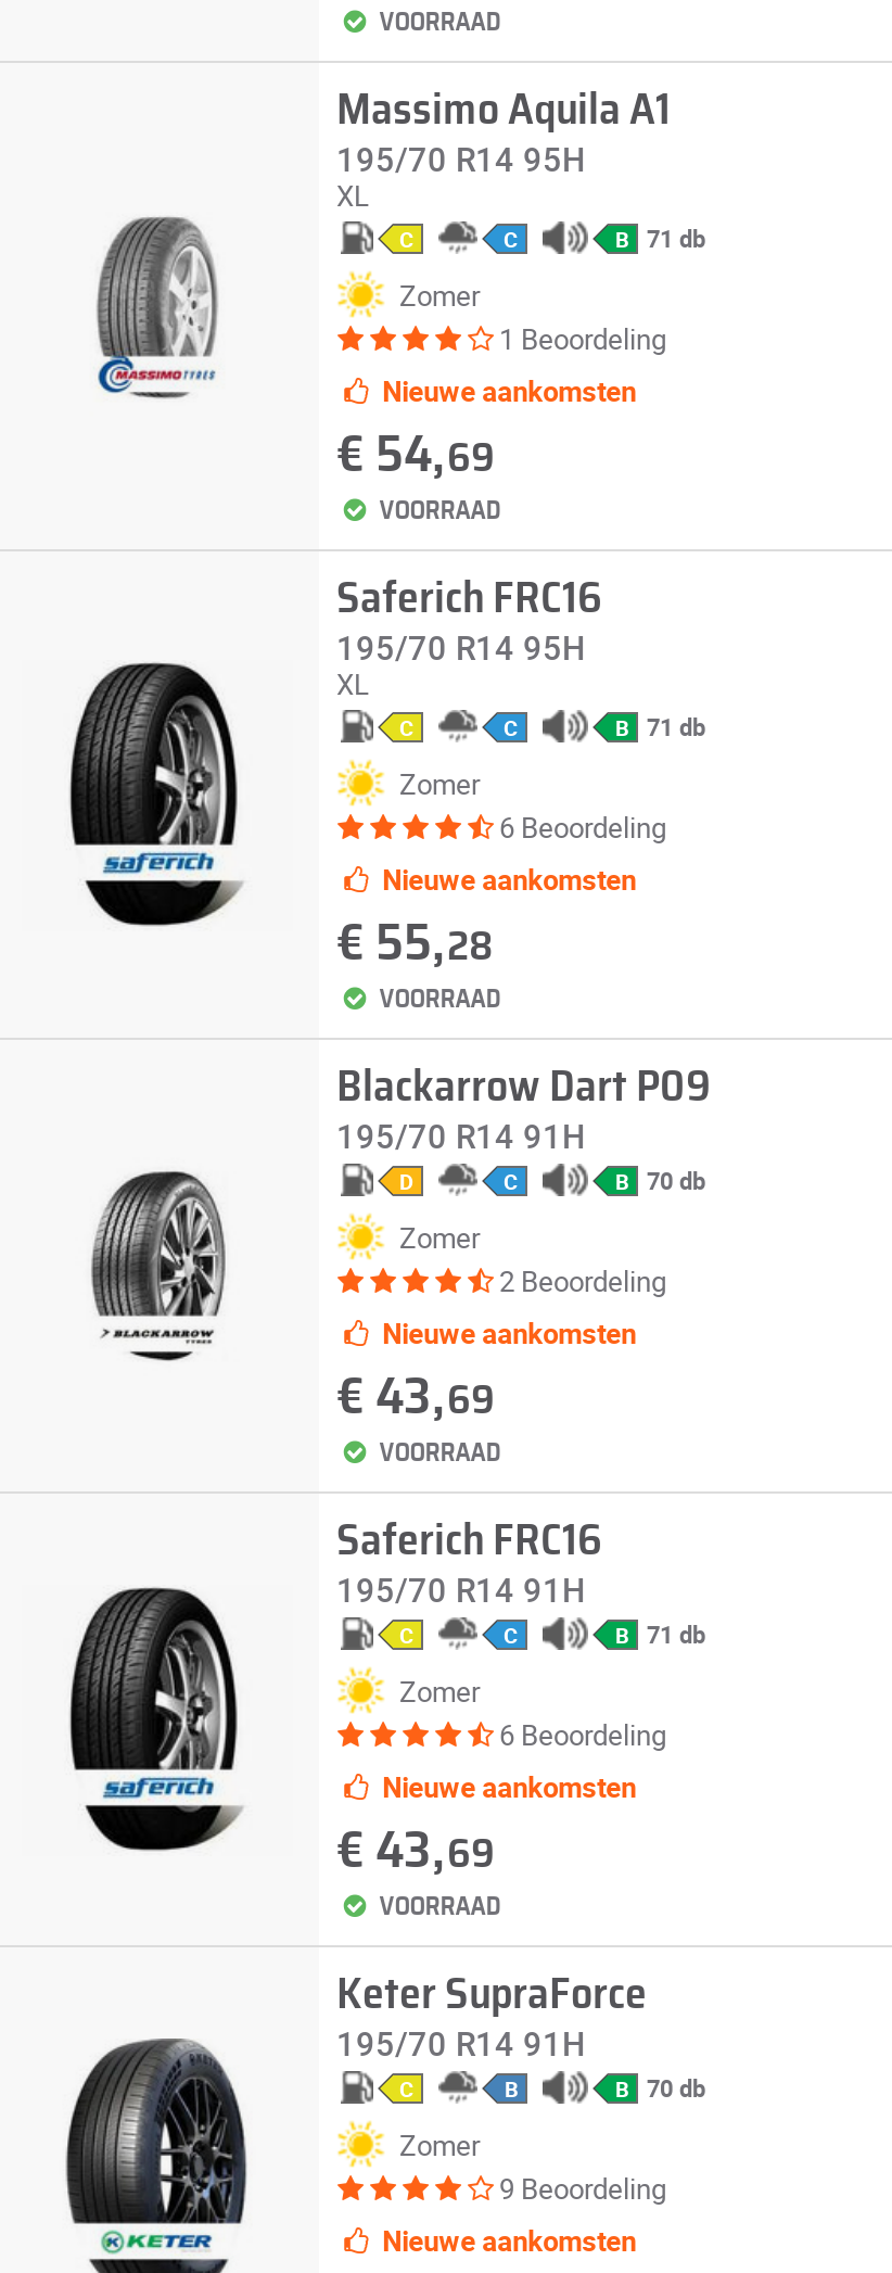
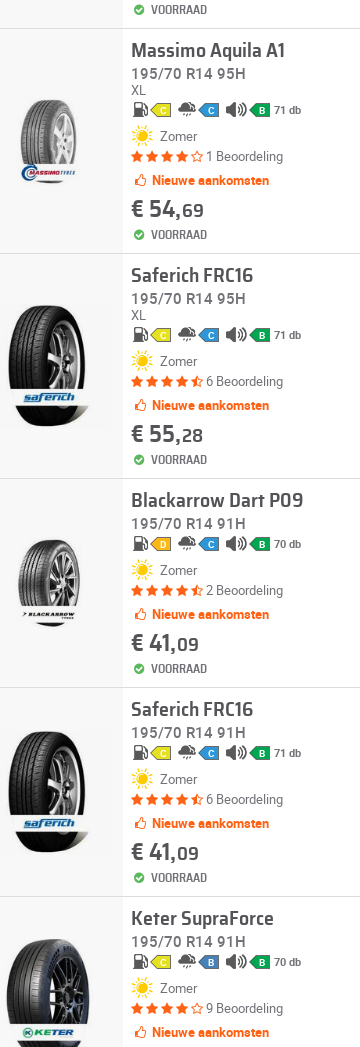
[336,1372,495,1424] € 43,69 -> [131,632,199,656] € 41,09
[336,1826,495,1878] € 43,69 -> [131,841,199,865] € 41,09

